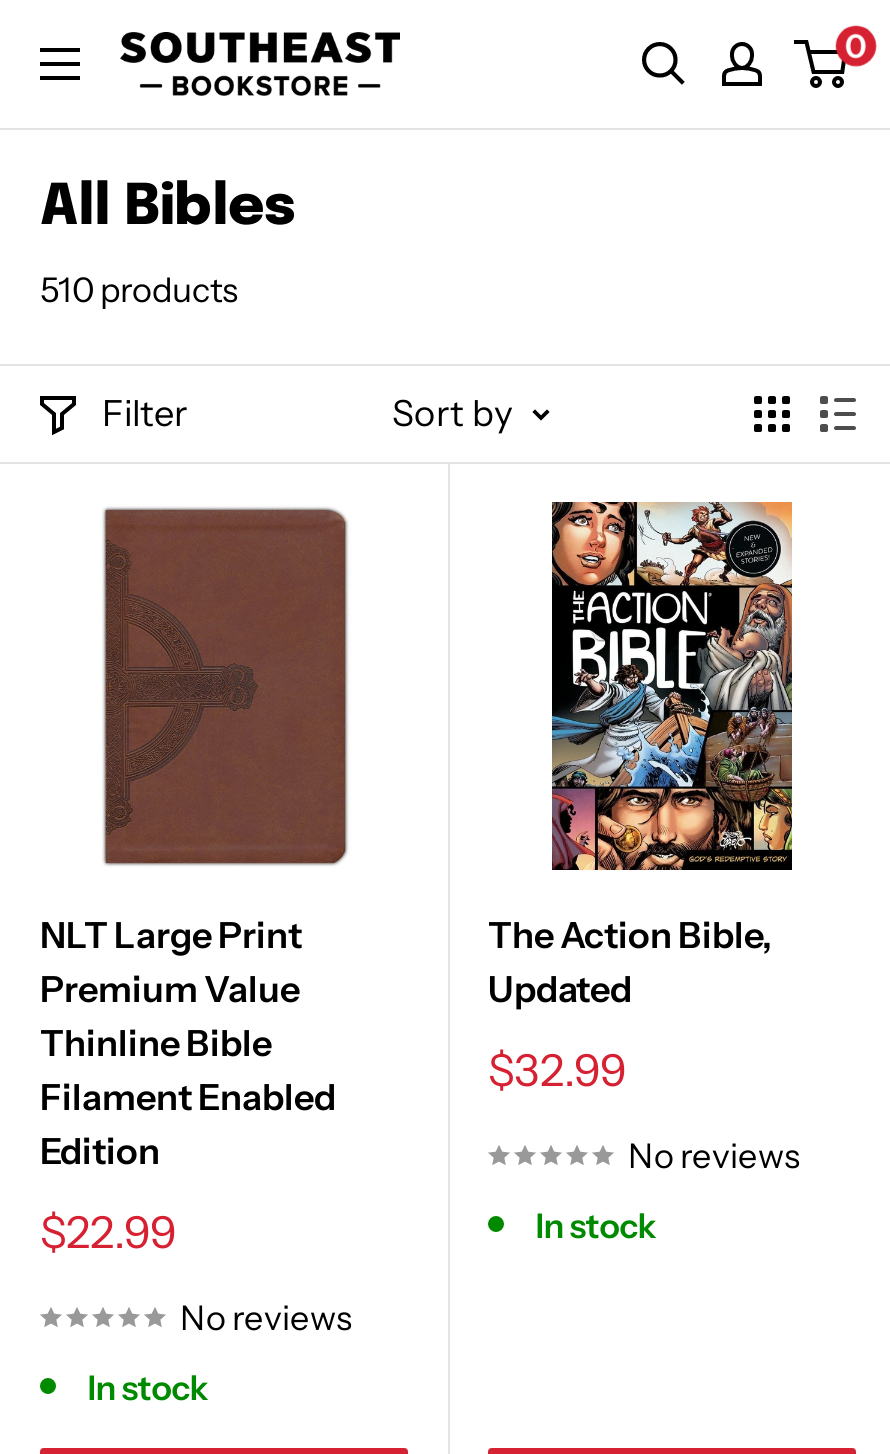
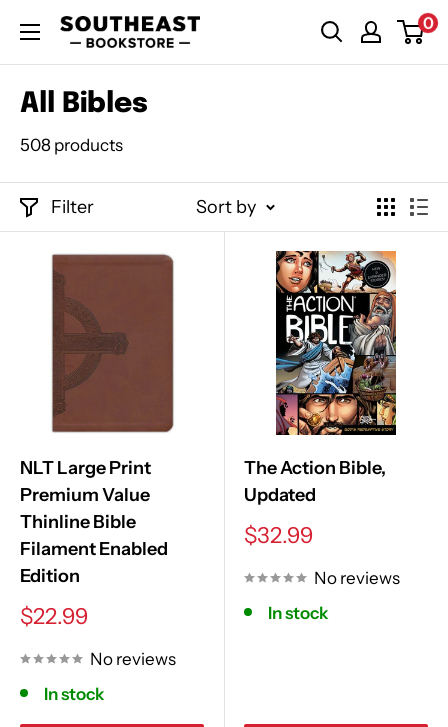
[40,270,238,310] 510 products -> [20,135,123,155] 508 products

